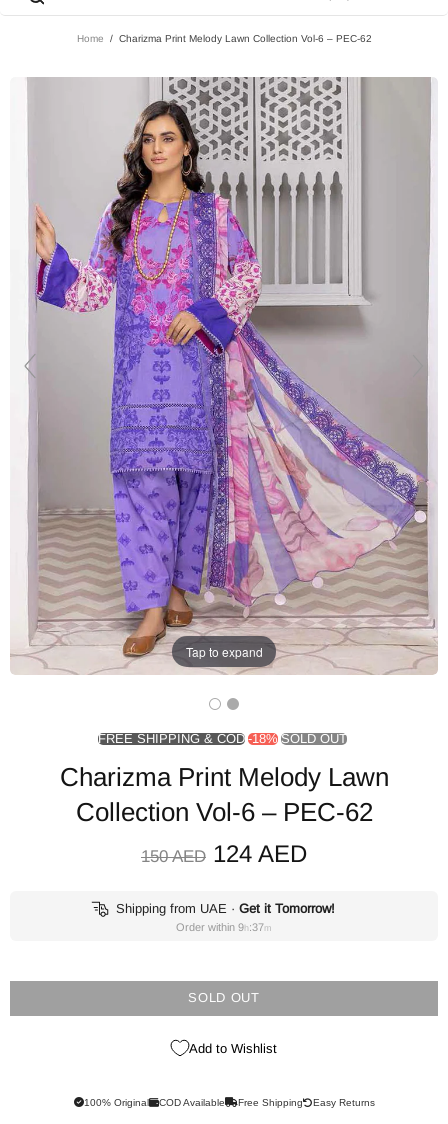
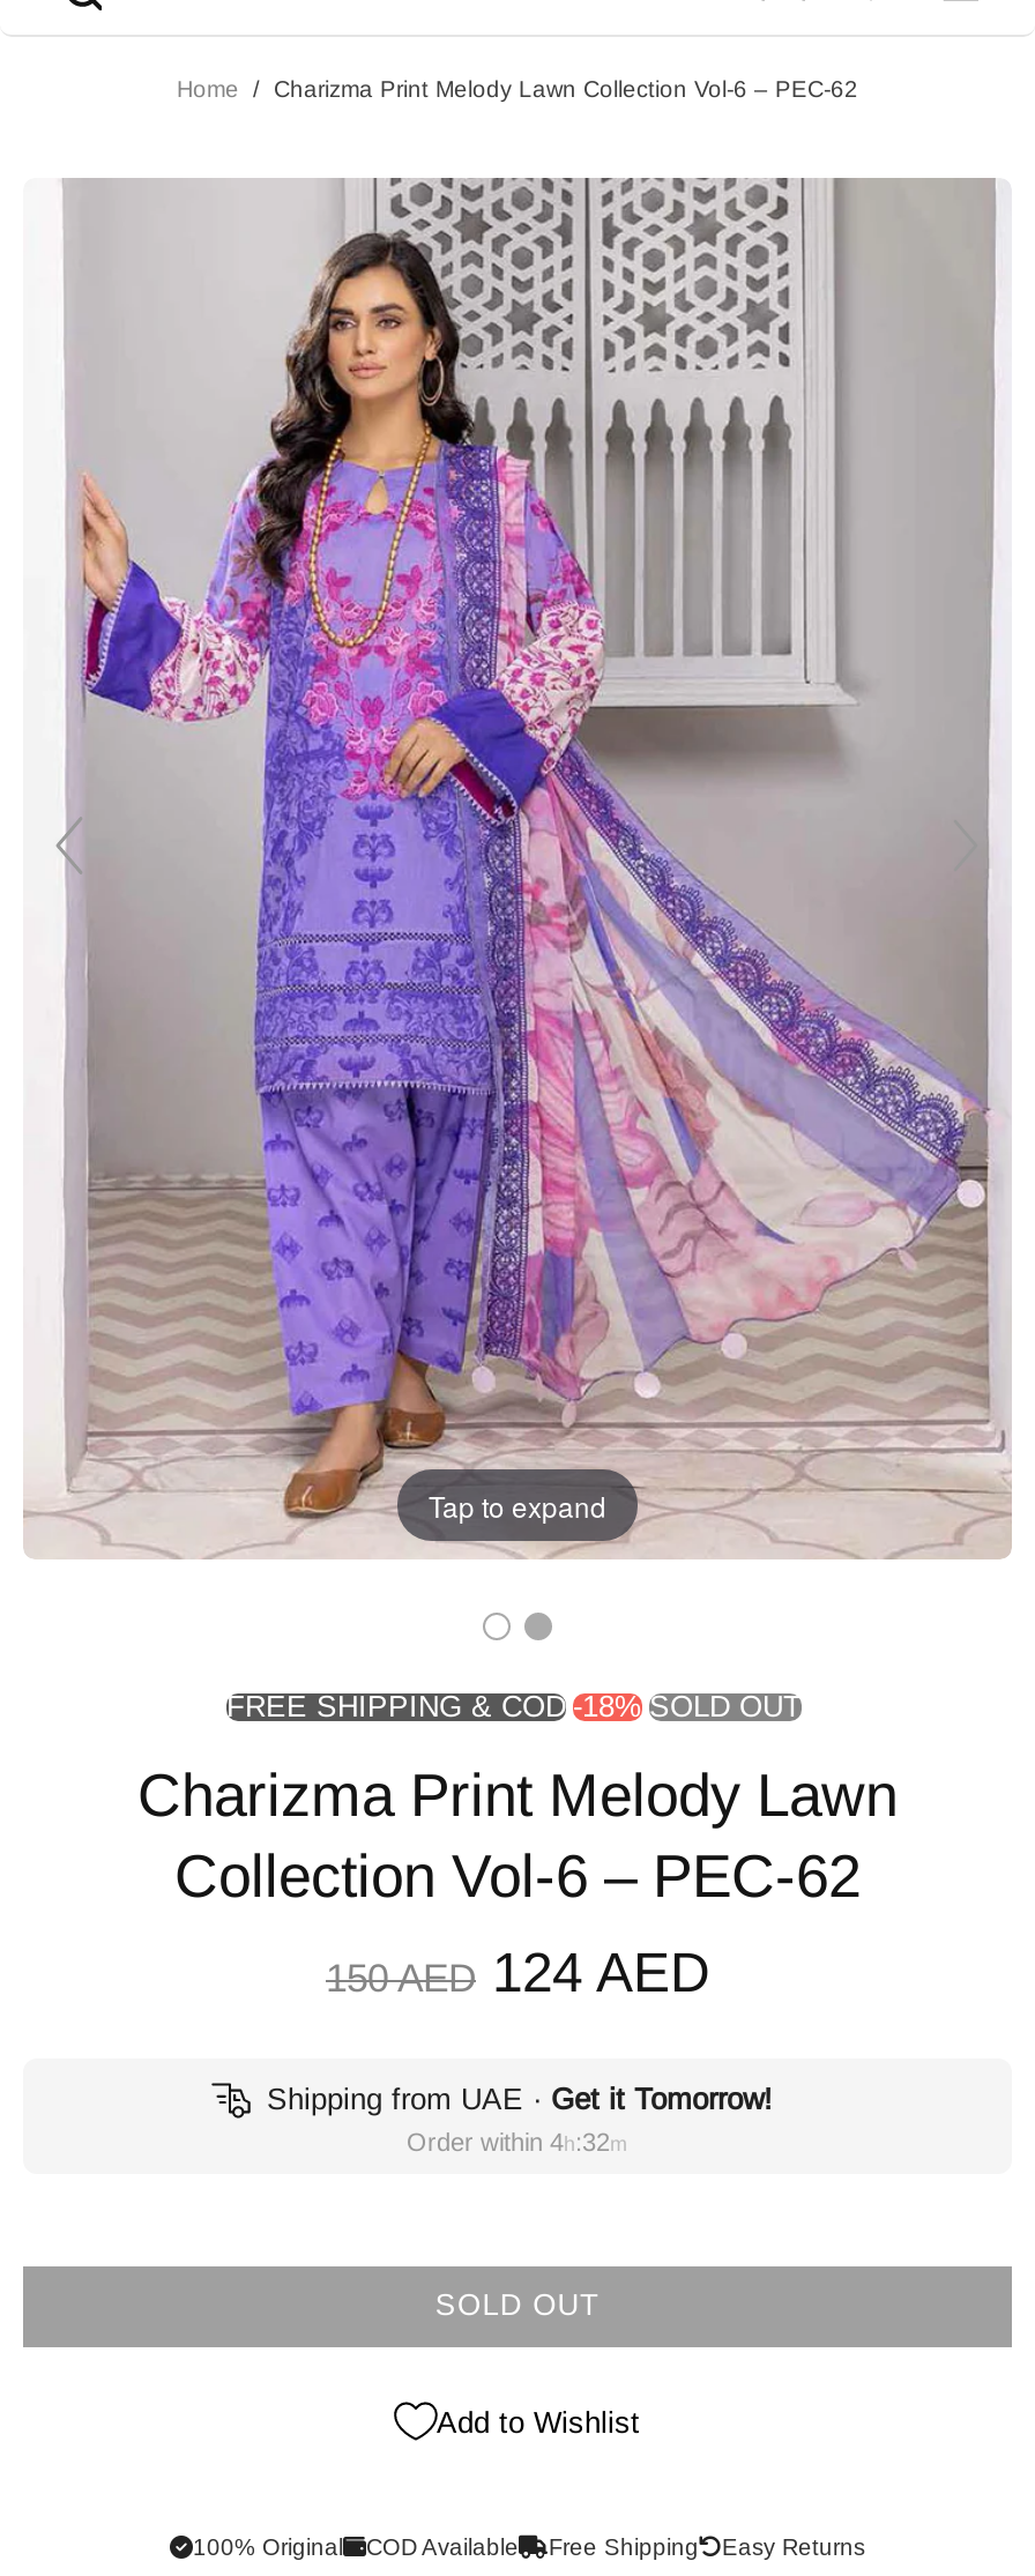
[176,921,272,933] Order within 9h:37m -> [407,2128,628,2155] Order within 4h:32m

